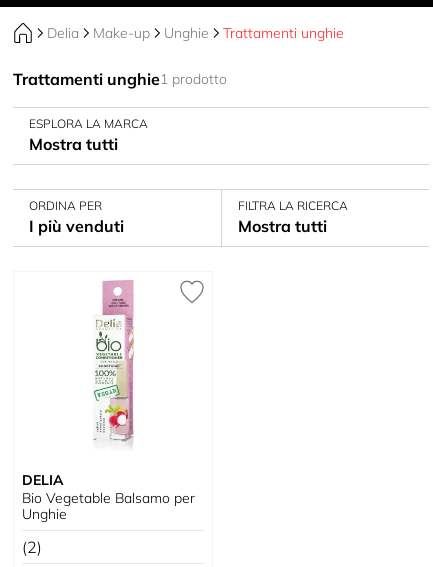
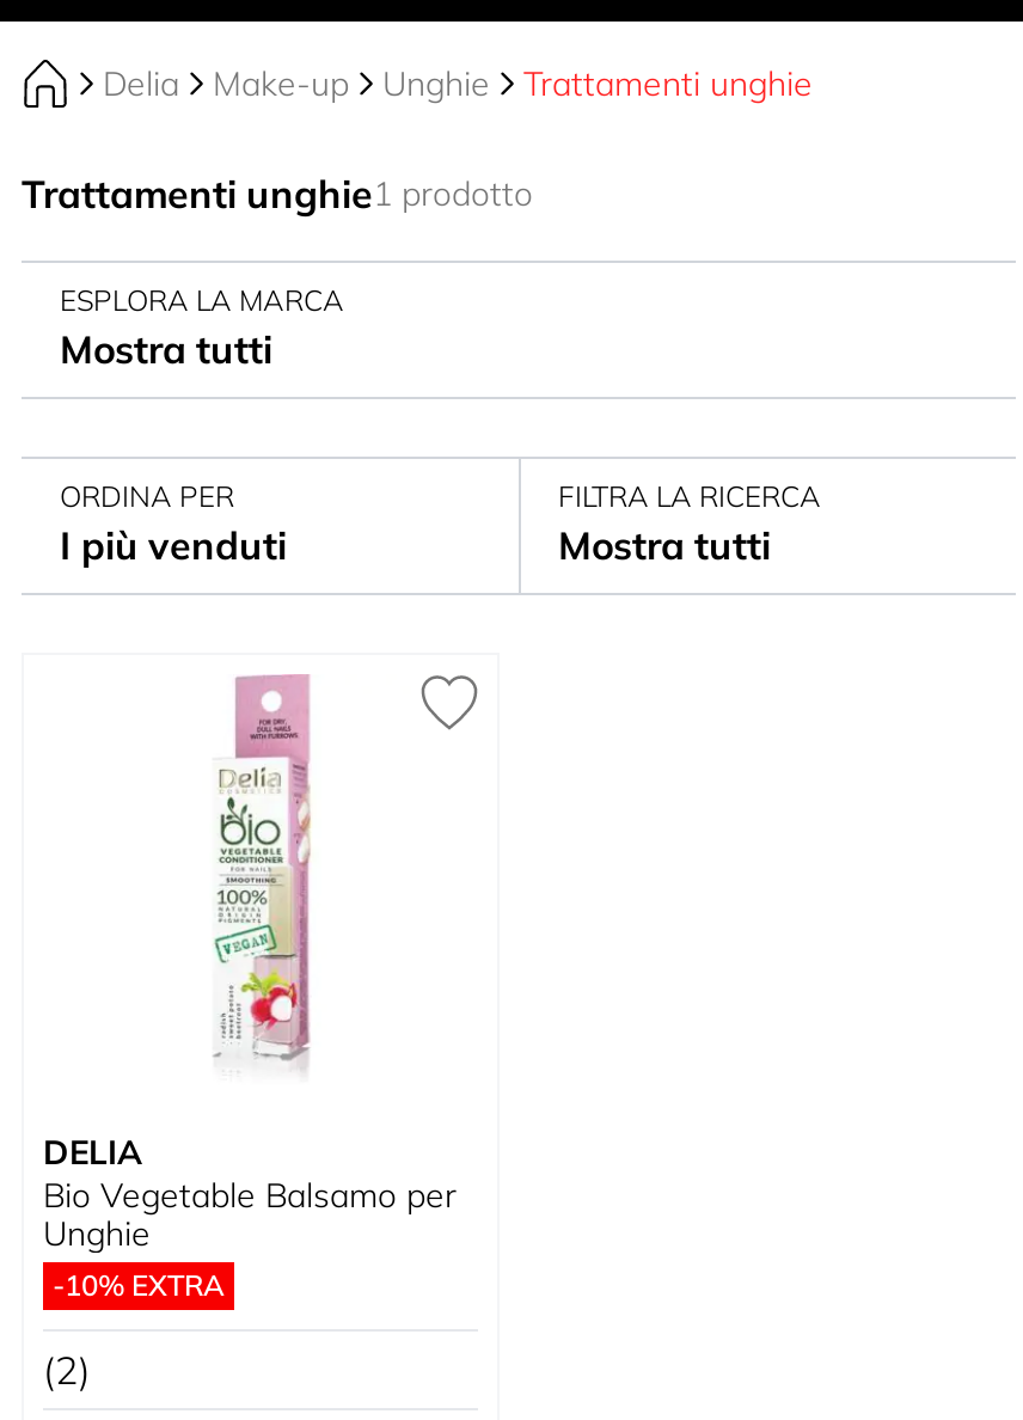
none -> [53,1267,225,1303] -10% EXTRA

